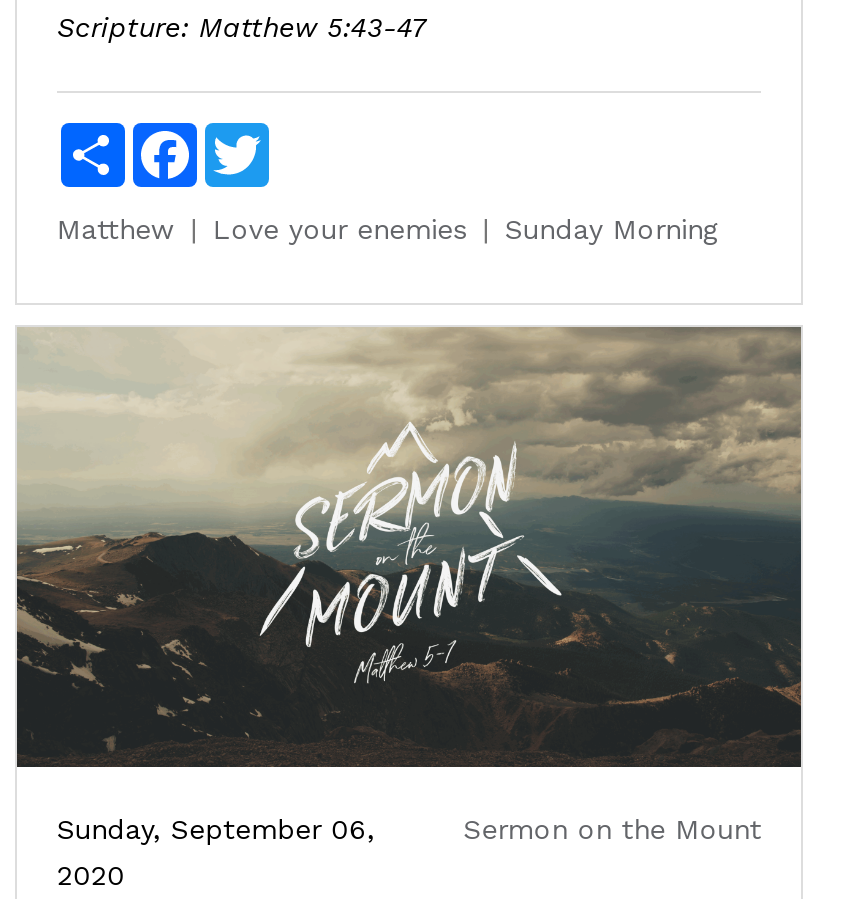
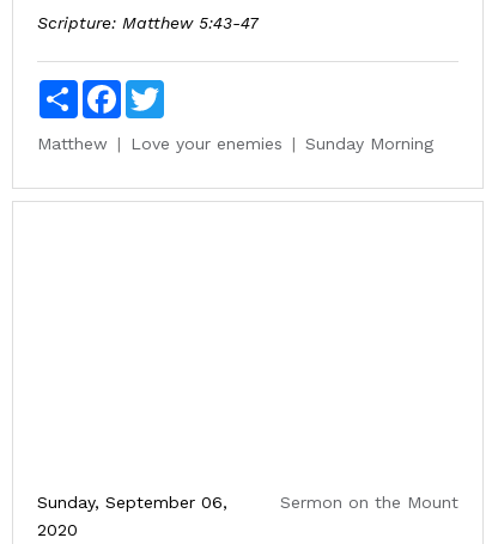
[15,325,803,769] [image] -> none

